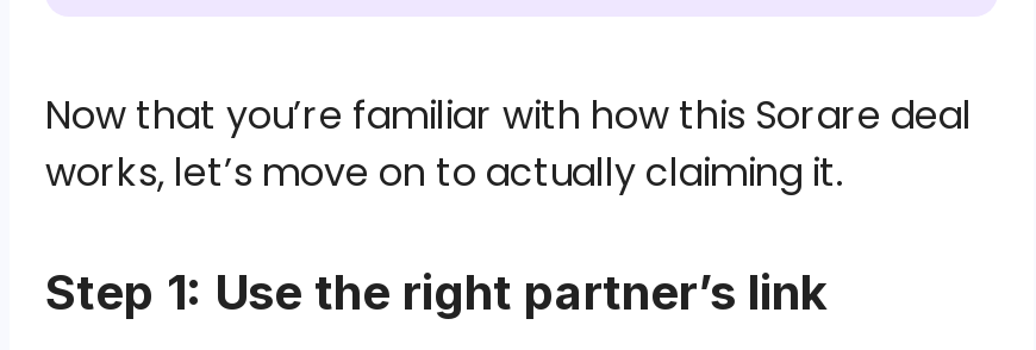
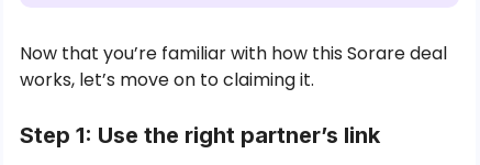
[45,145,843,200] works, let’s move on to actually claiming it. -> [20,67,314,93] works, let’s move on to claiming it.

